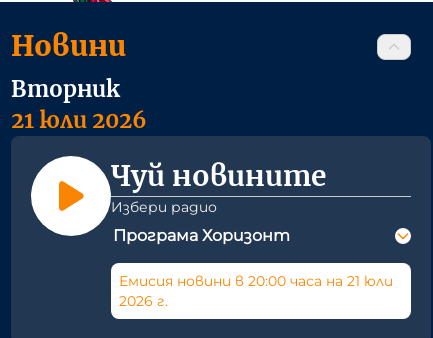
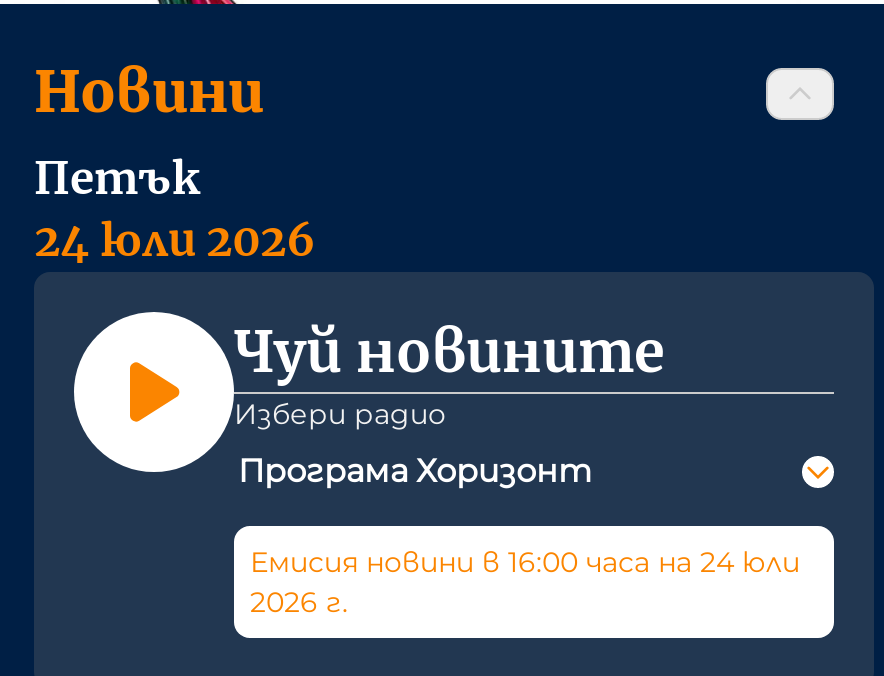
[11,75,147,134] Вторник | 21 юли 2026 -> [34,150,316,268] Петък | 24 юли 2026
[119,272,393,290] Емисия новини в 20:00 часа на 21 юли -> [250,544,800,580] Емисия новини в 16:00 часа на 24 юли

